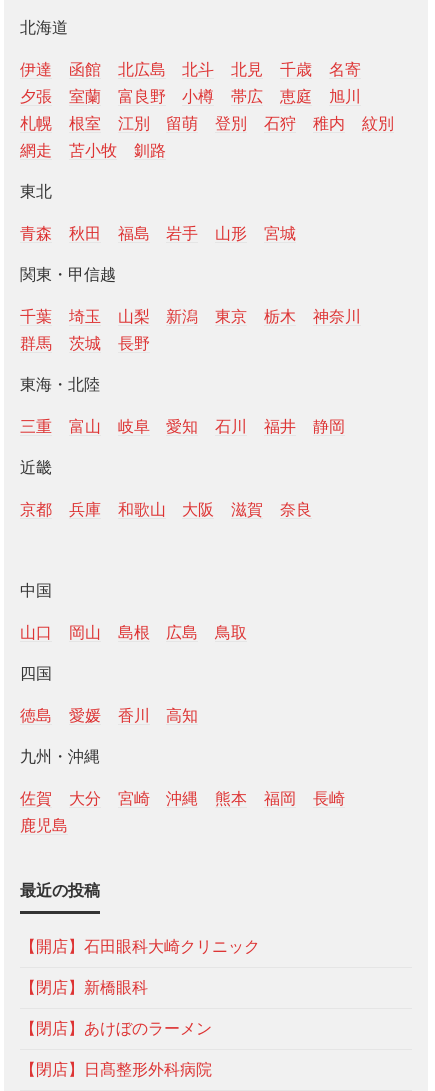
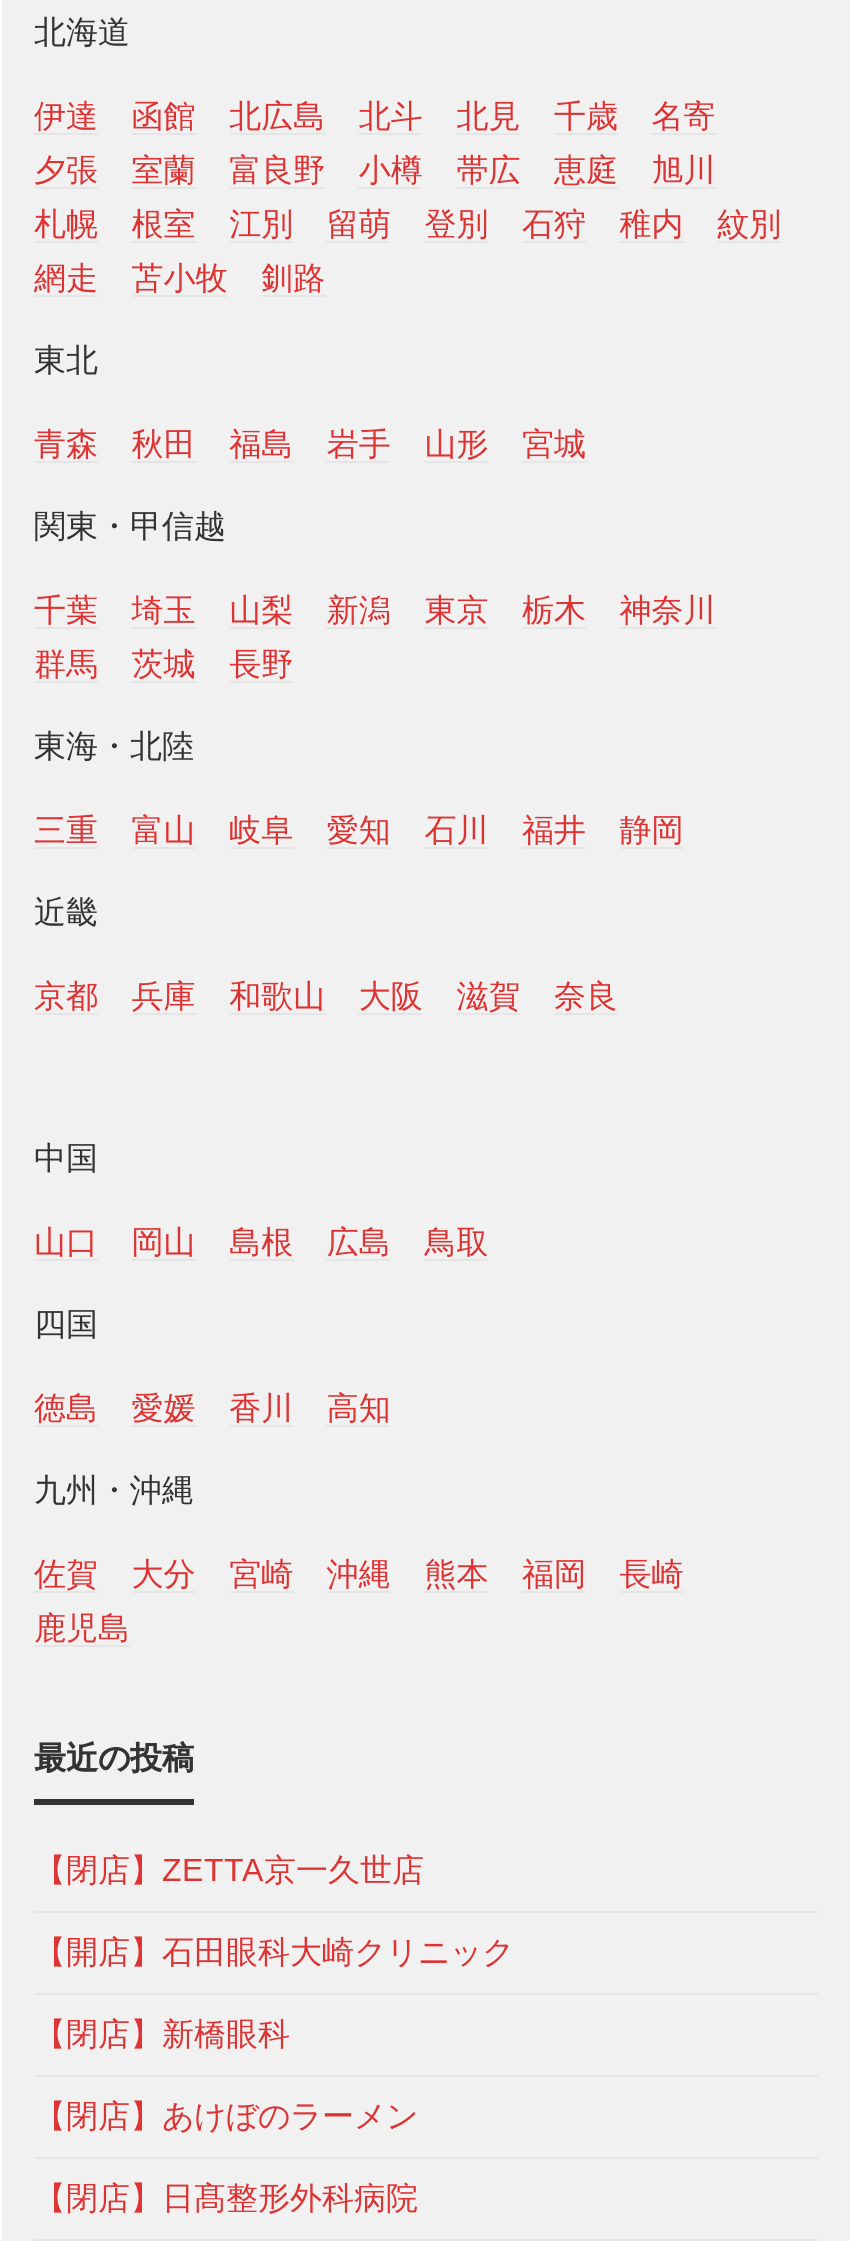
none -> [34,1854,424,1888] 【閉店】ZETTA京一久世店

